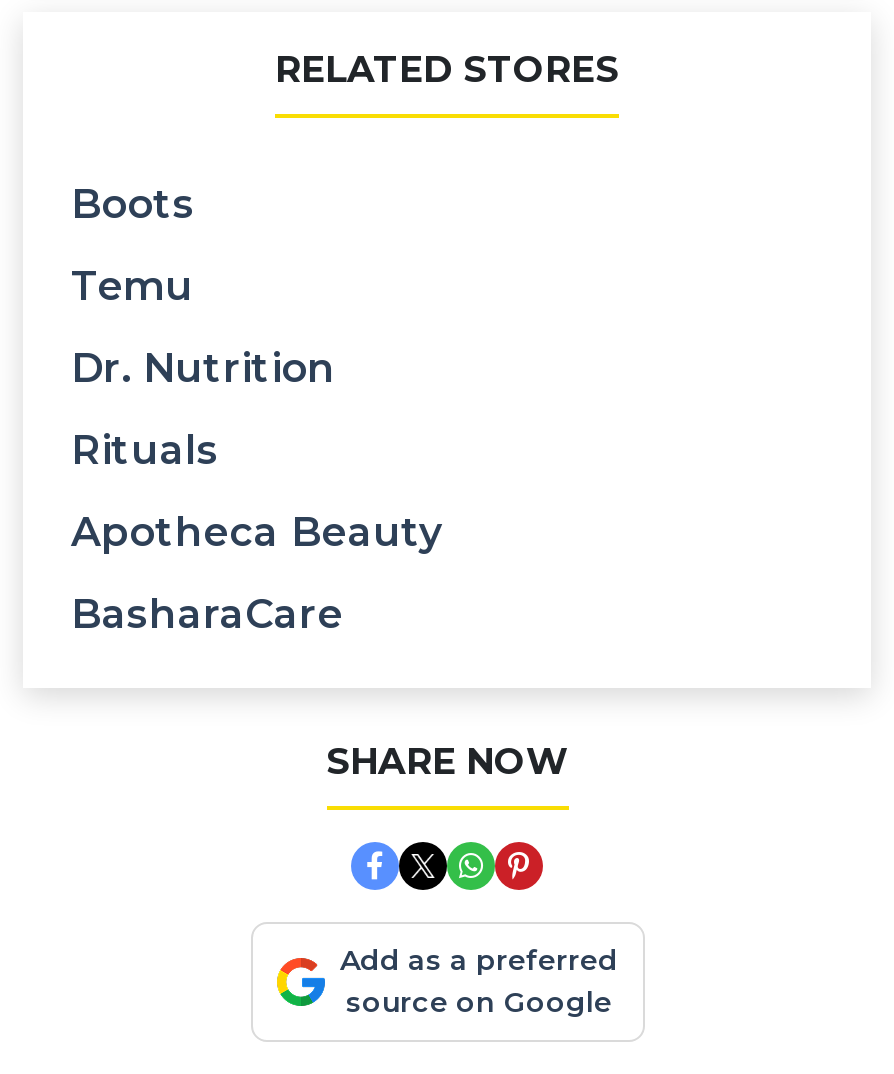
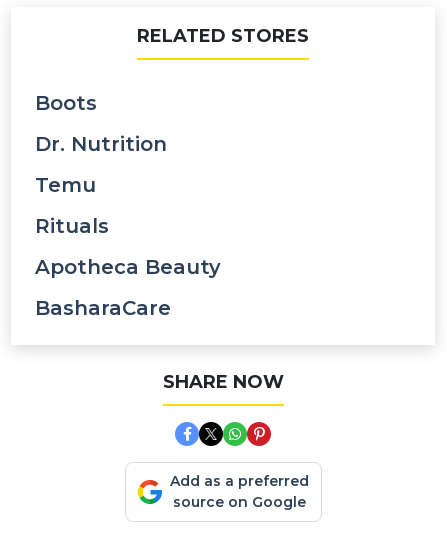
moved [71,262,193,310] -> [35,173,96,197]: Temu
moved [71,344,335,392] -> [35,132,167,156]: Dr. Nutrition

